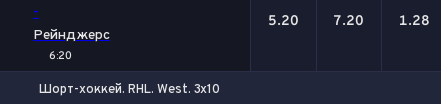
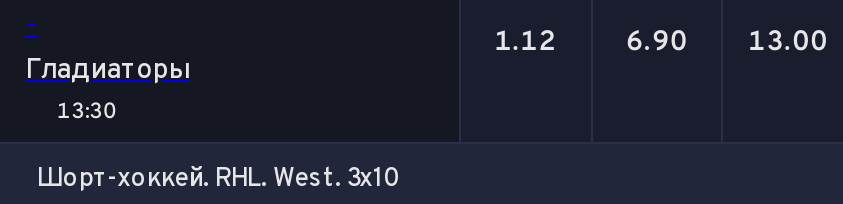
[268,13,430,30] 5.20 | 7.20 | 1.28 -> [494,26,828,60] 1.12 | 6.90 | 13.00
[33,27,110,63] Рейнджерс | 6:20 -> [25,54,189,126] Гладиаторы | 13:30

